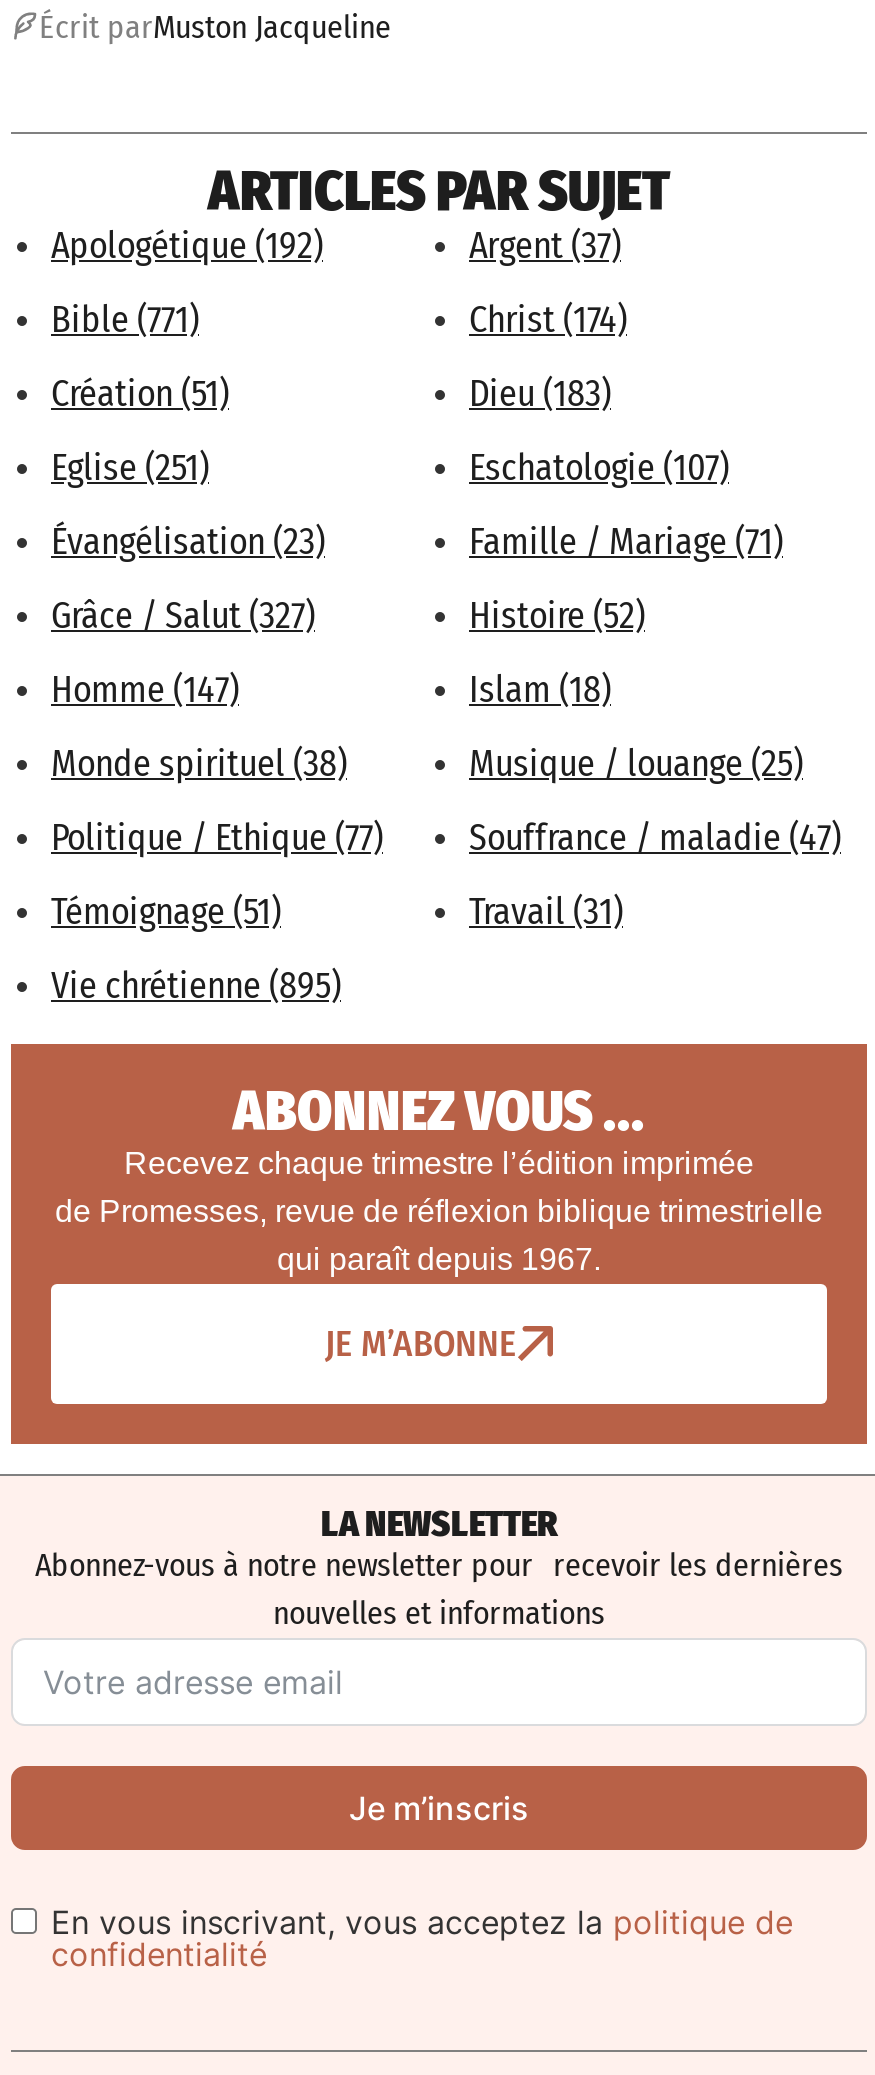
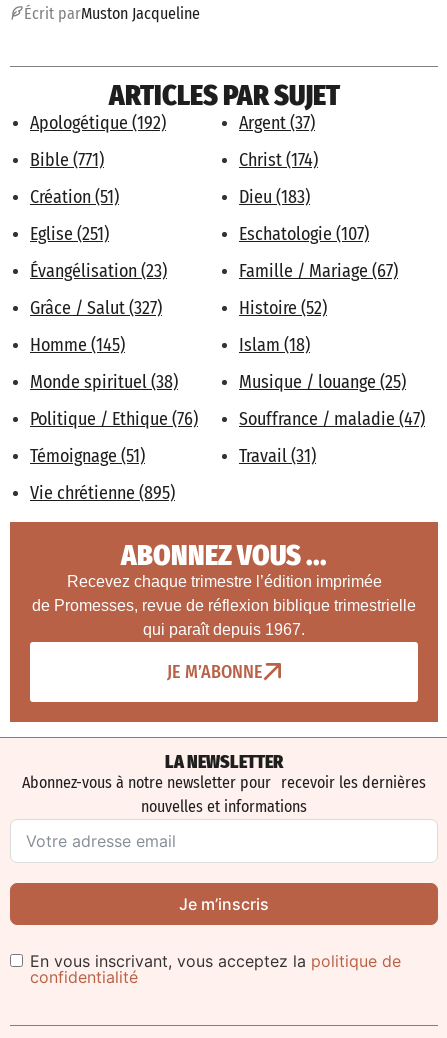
[469,519,783,563] Famille / Mariage (71) -> [239,260,398,282] Famille / Mariage (67)
[51,667,239,711] Homme (147) -> [30,334,125,356] Homme (145)
[51,815,383,859] Politique / Ethique (77) -> [30,408,198,430] Politique / Ethique (76)

